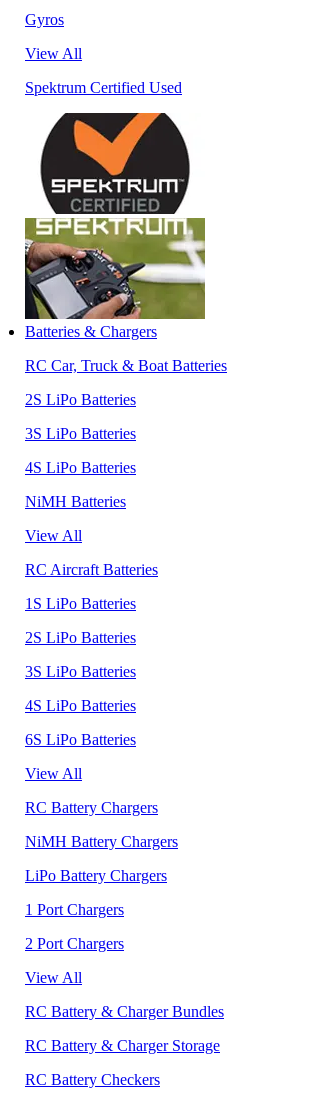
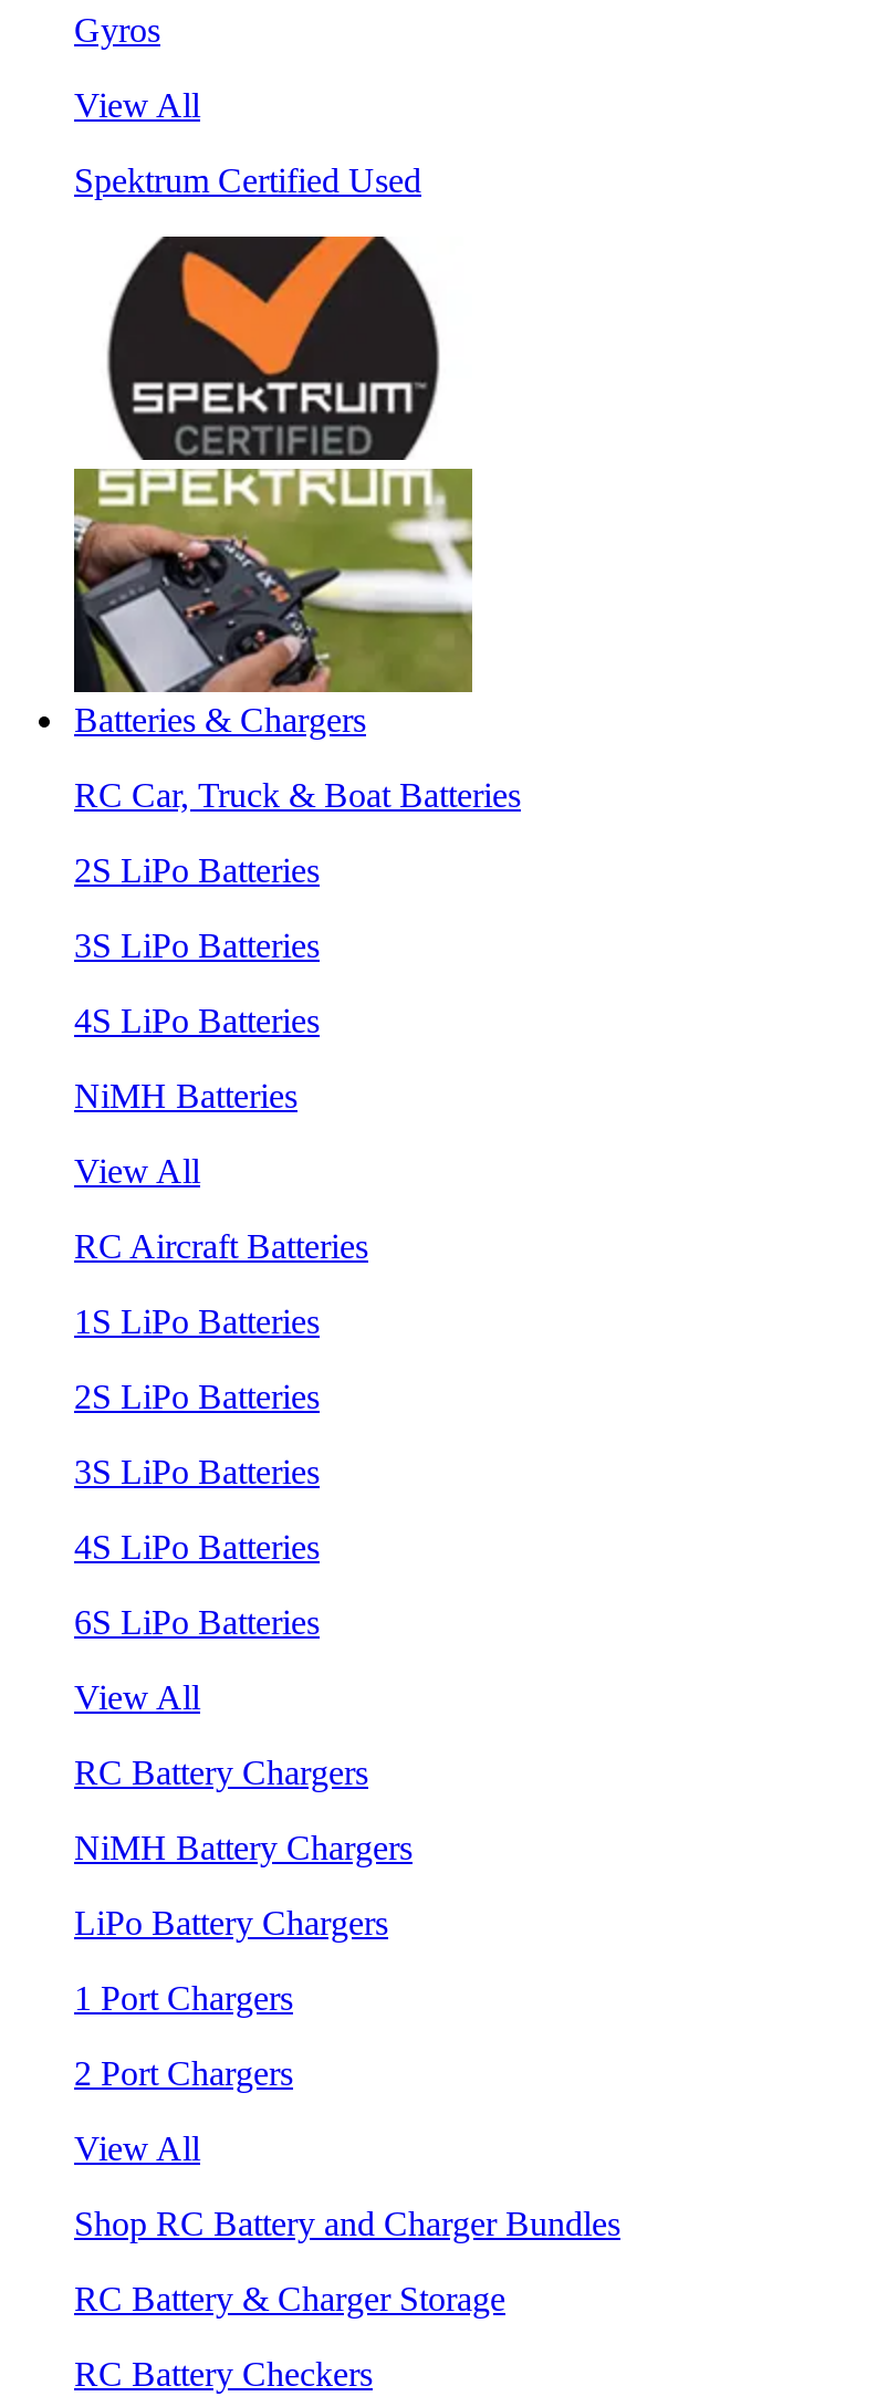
[25,1003,224,1020] RC Battery & Charger Bundles -> [74,2204,620,2242] Shop RC Battery and Charger Bundles

